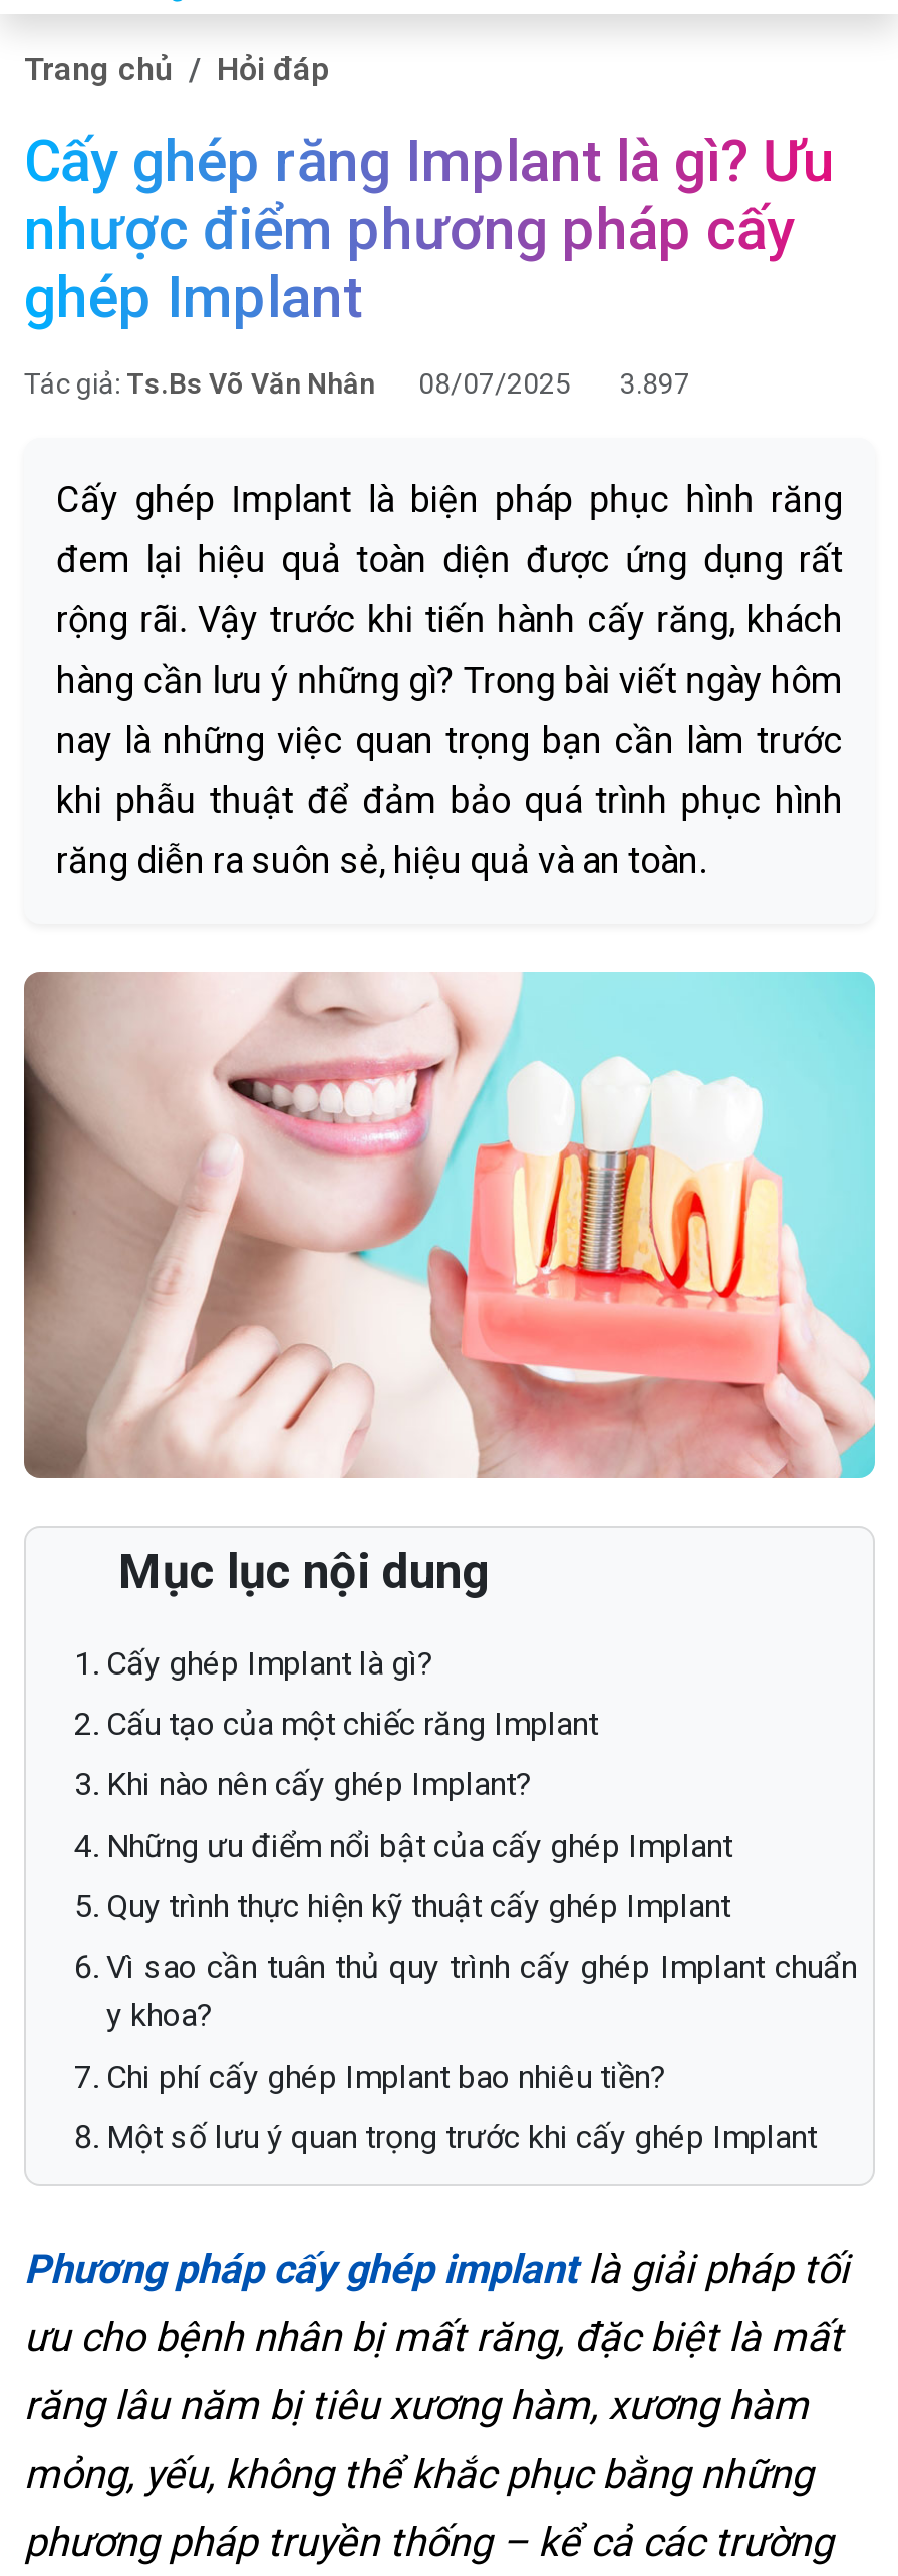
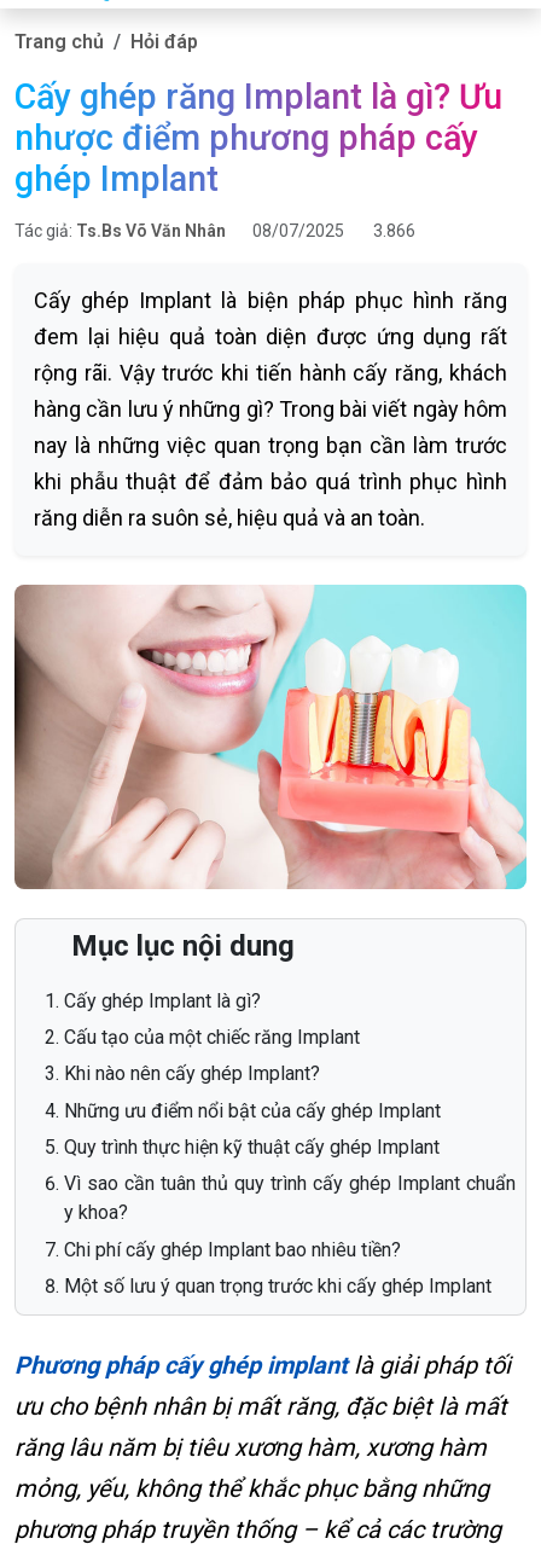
[24,367,690,400] Tác giả: Ts.Bs Võ Văn Nhân 08/07/2025 3.897 -> [14,221,415,240] Tác giả: Ts.Bs Võ Văn Nhân 08/07/2025 3.866

